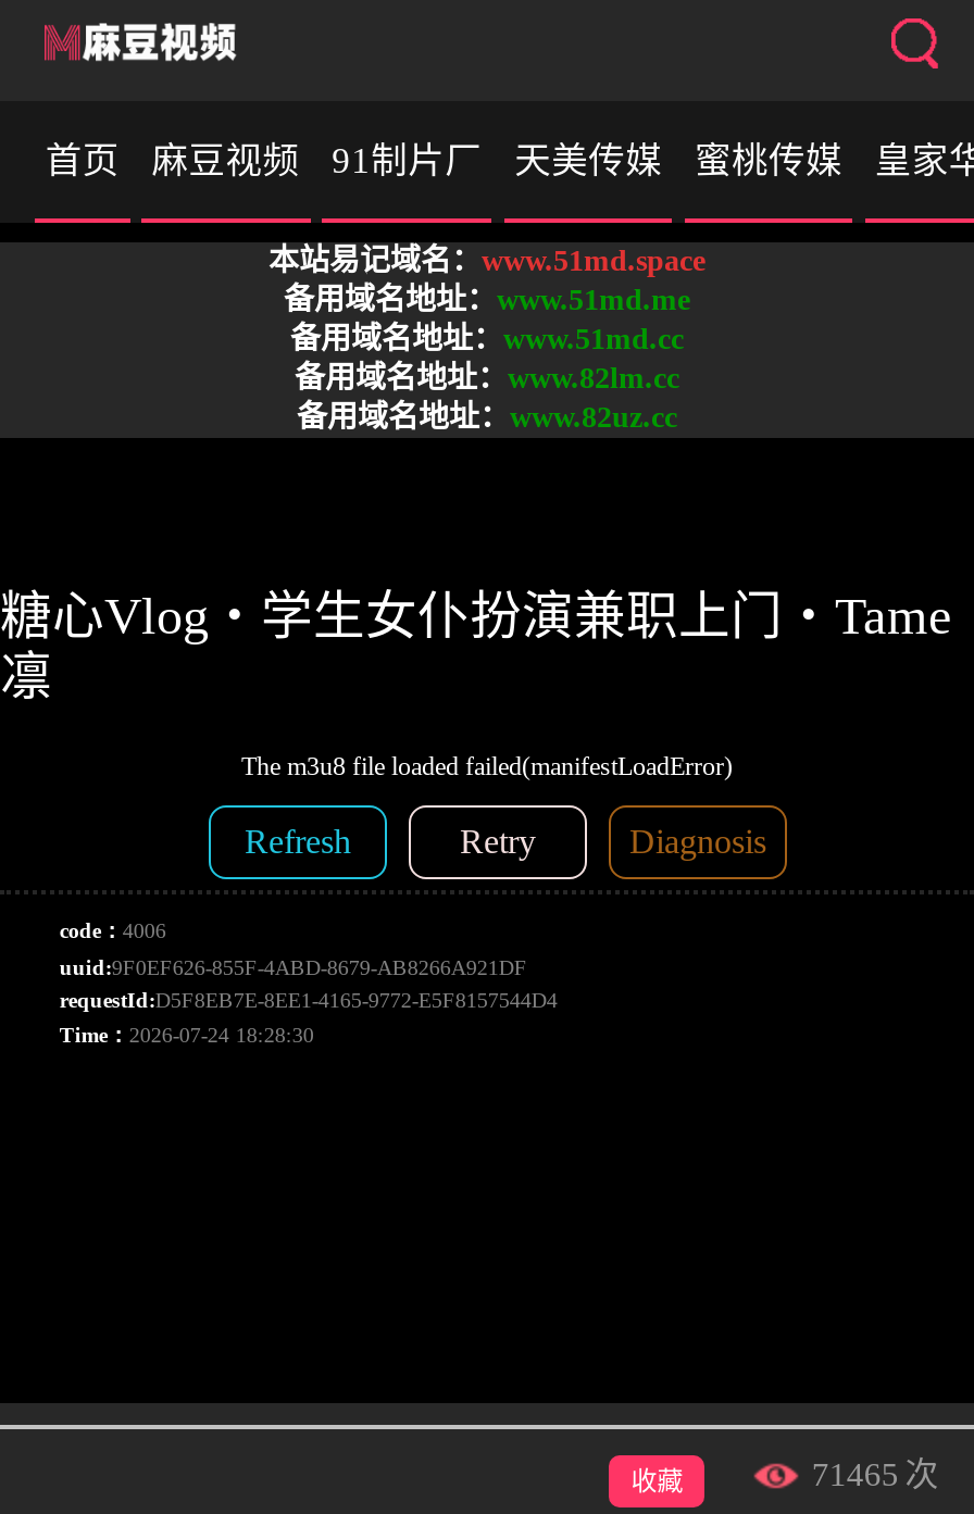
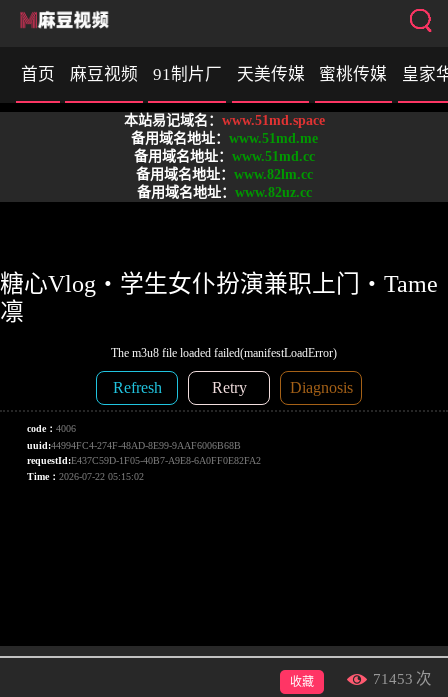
[812,1455,937,1492] 71465 次 -> [373,670,431,687] 71453 次

